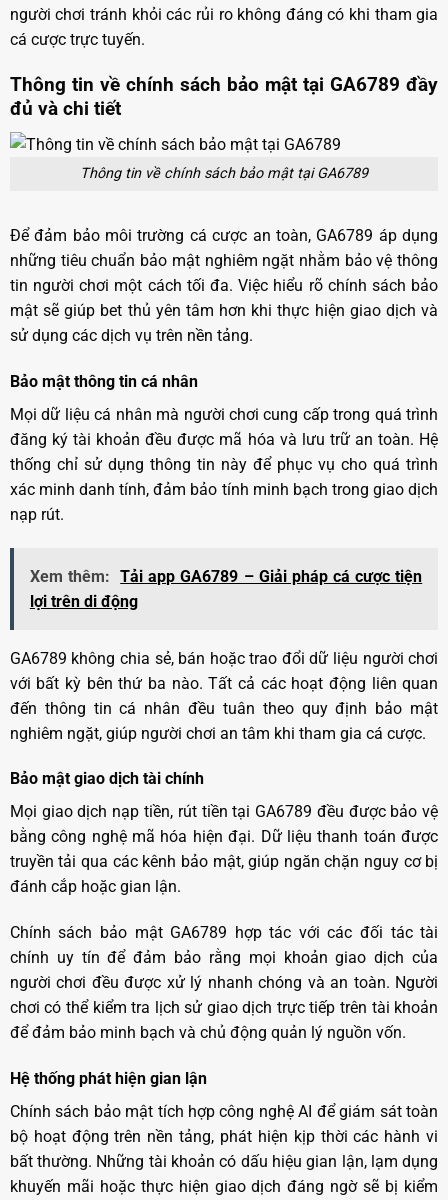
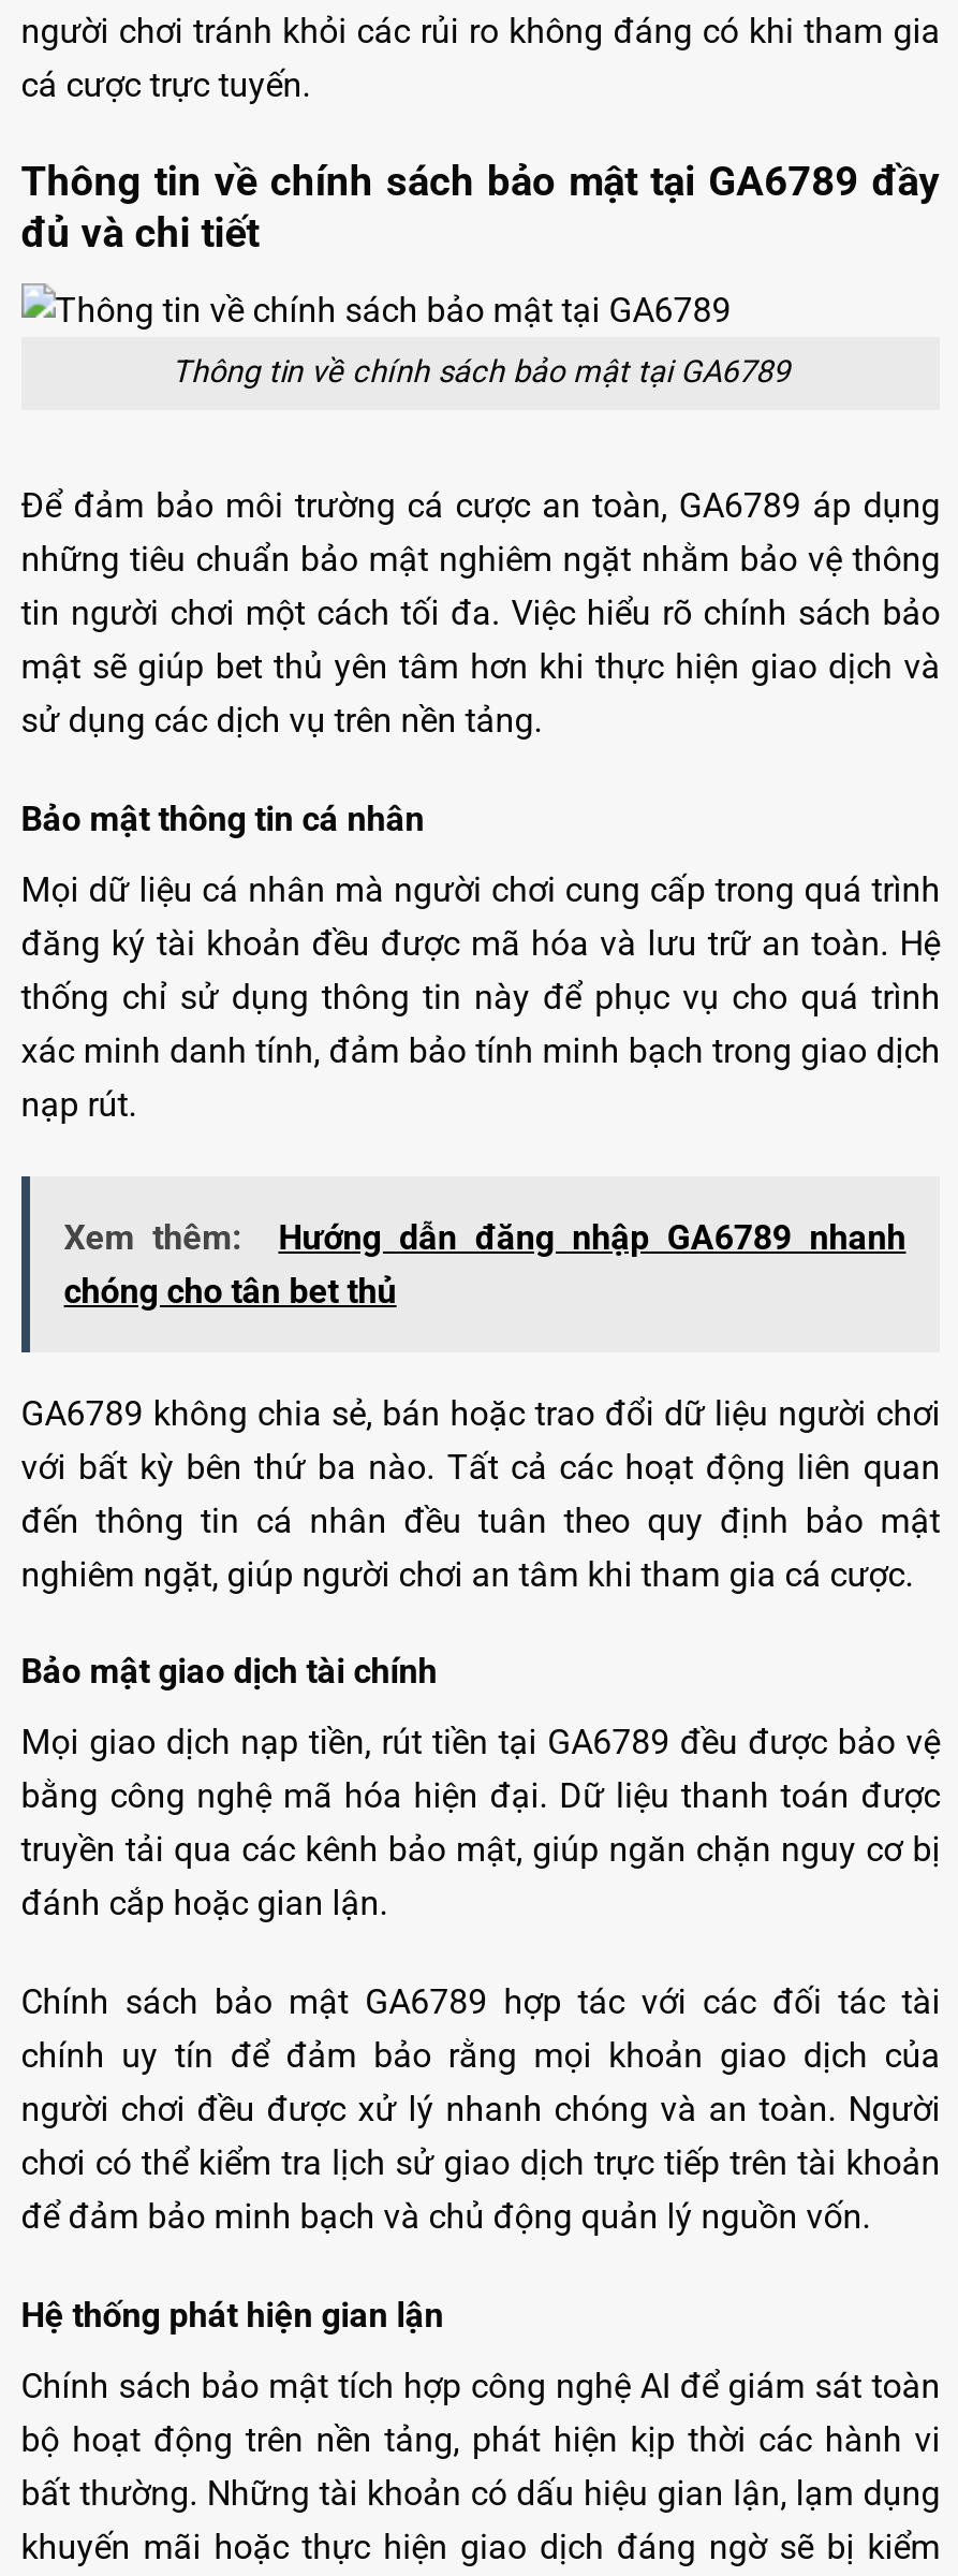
[30,567,422,611] Xem thêm: Tải app GA6789 – Giải pháp cá cược tiện | lợi trên di động -> [64,1217,906,1311] Xem thêm: | Hướng dẫn đăng nhập GA6789 nhanh | chóng cho tân bet thủ

